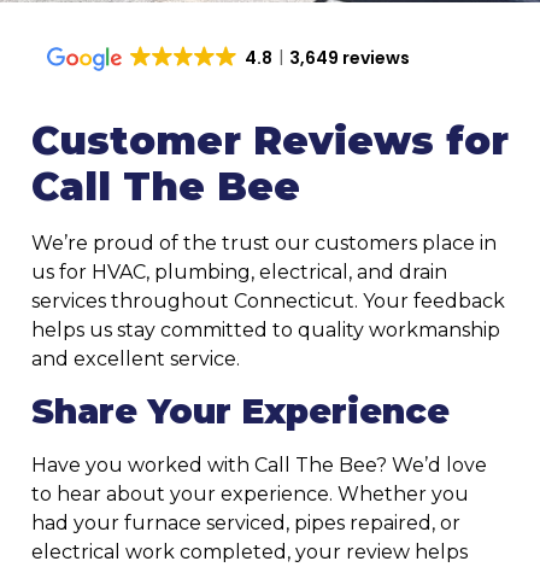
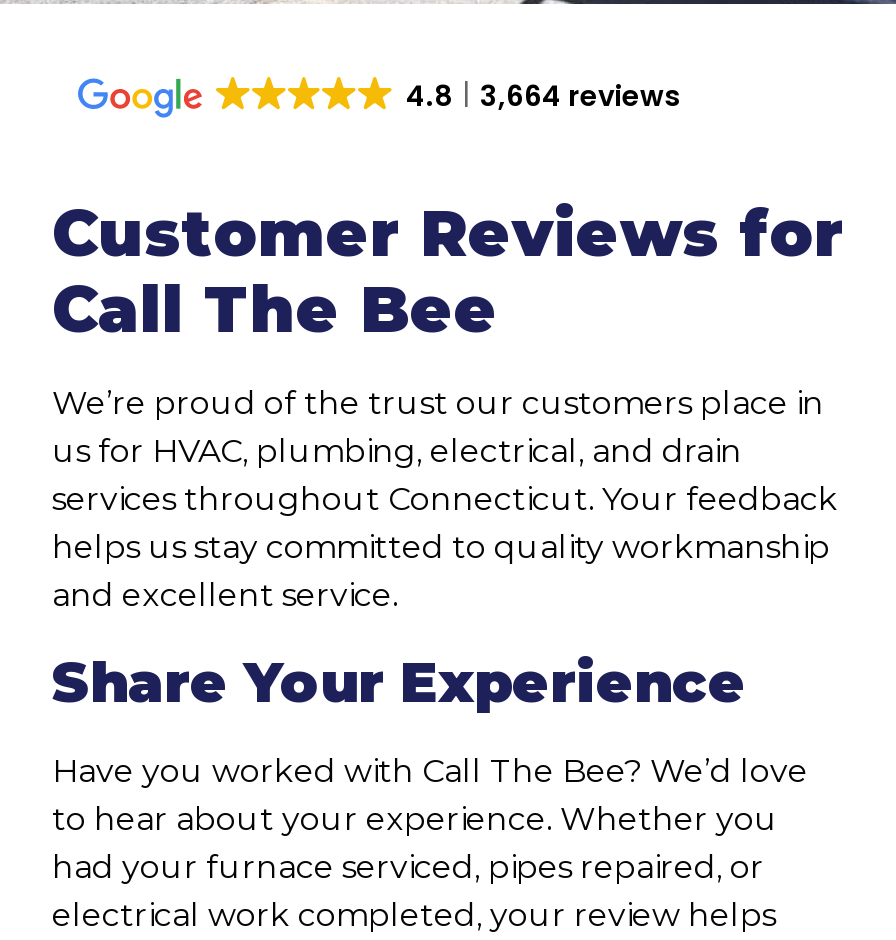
[245,46,410,70] 4.8 3,649 reviews -> [406,77,680,117] 4.8 3,664 reviews

